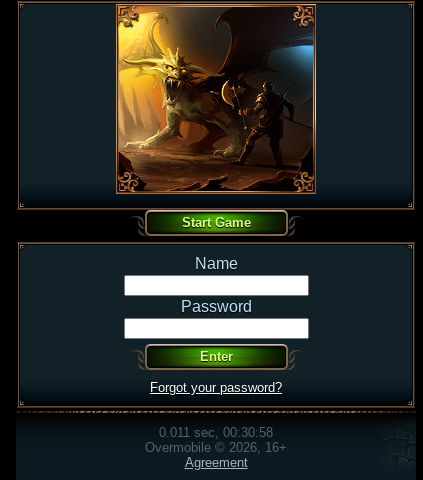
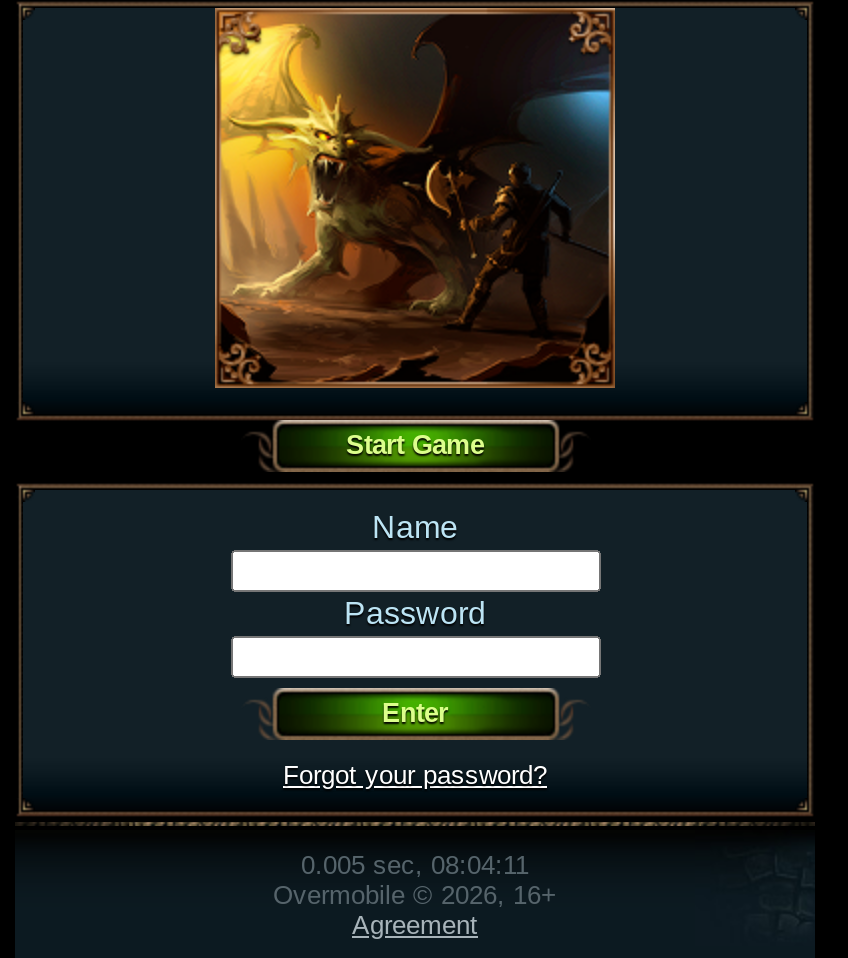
[159,424,273,439] 0.011 sec, 00:30:58 -> [301,849,529,879] 0.005 sec, 08:04:11

